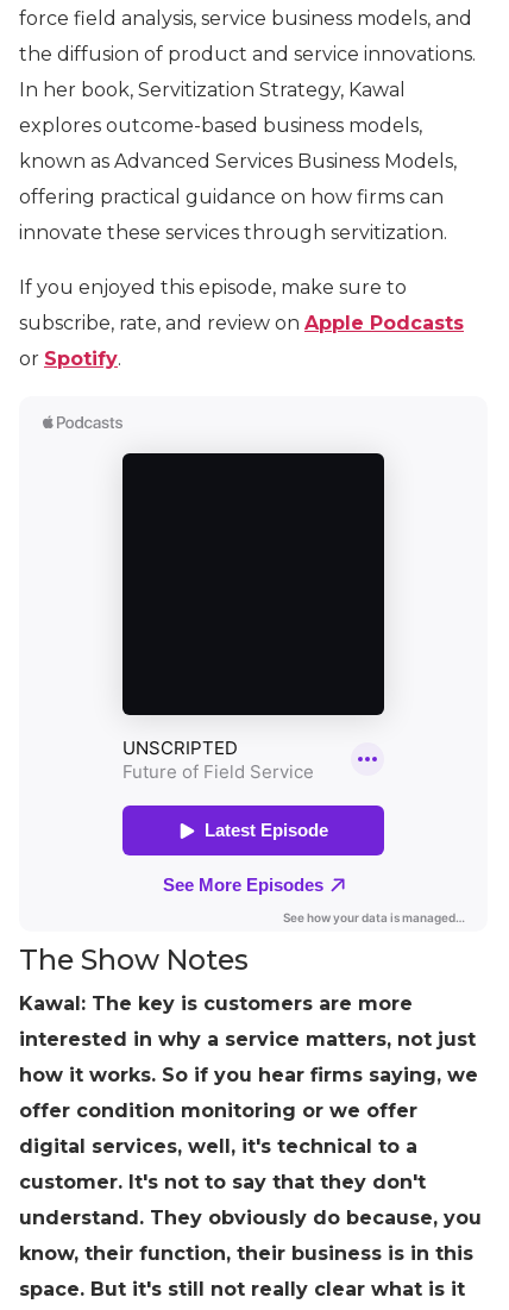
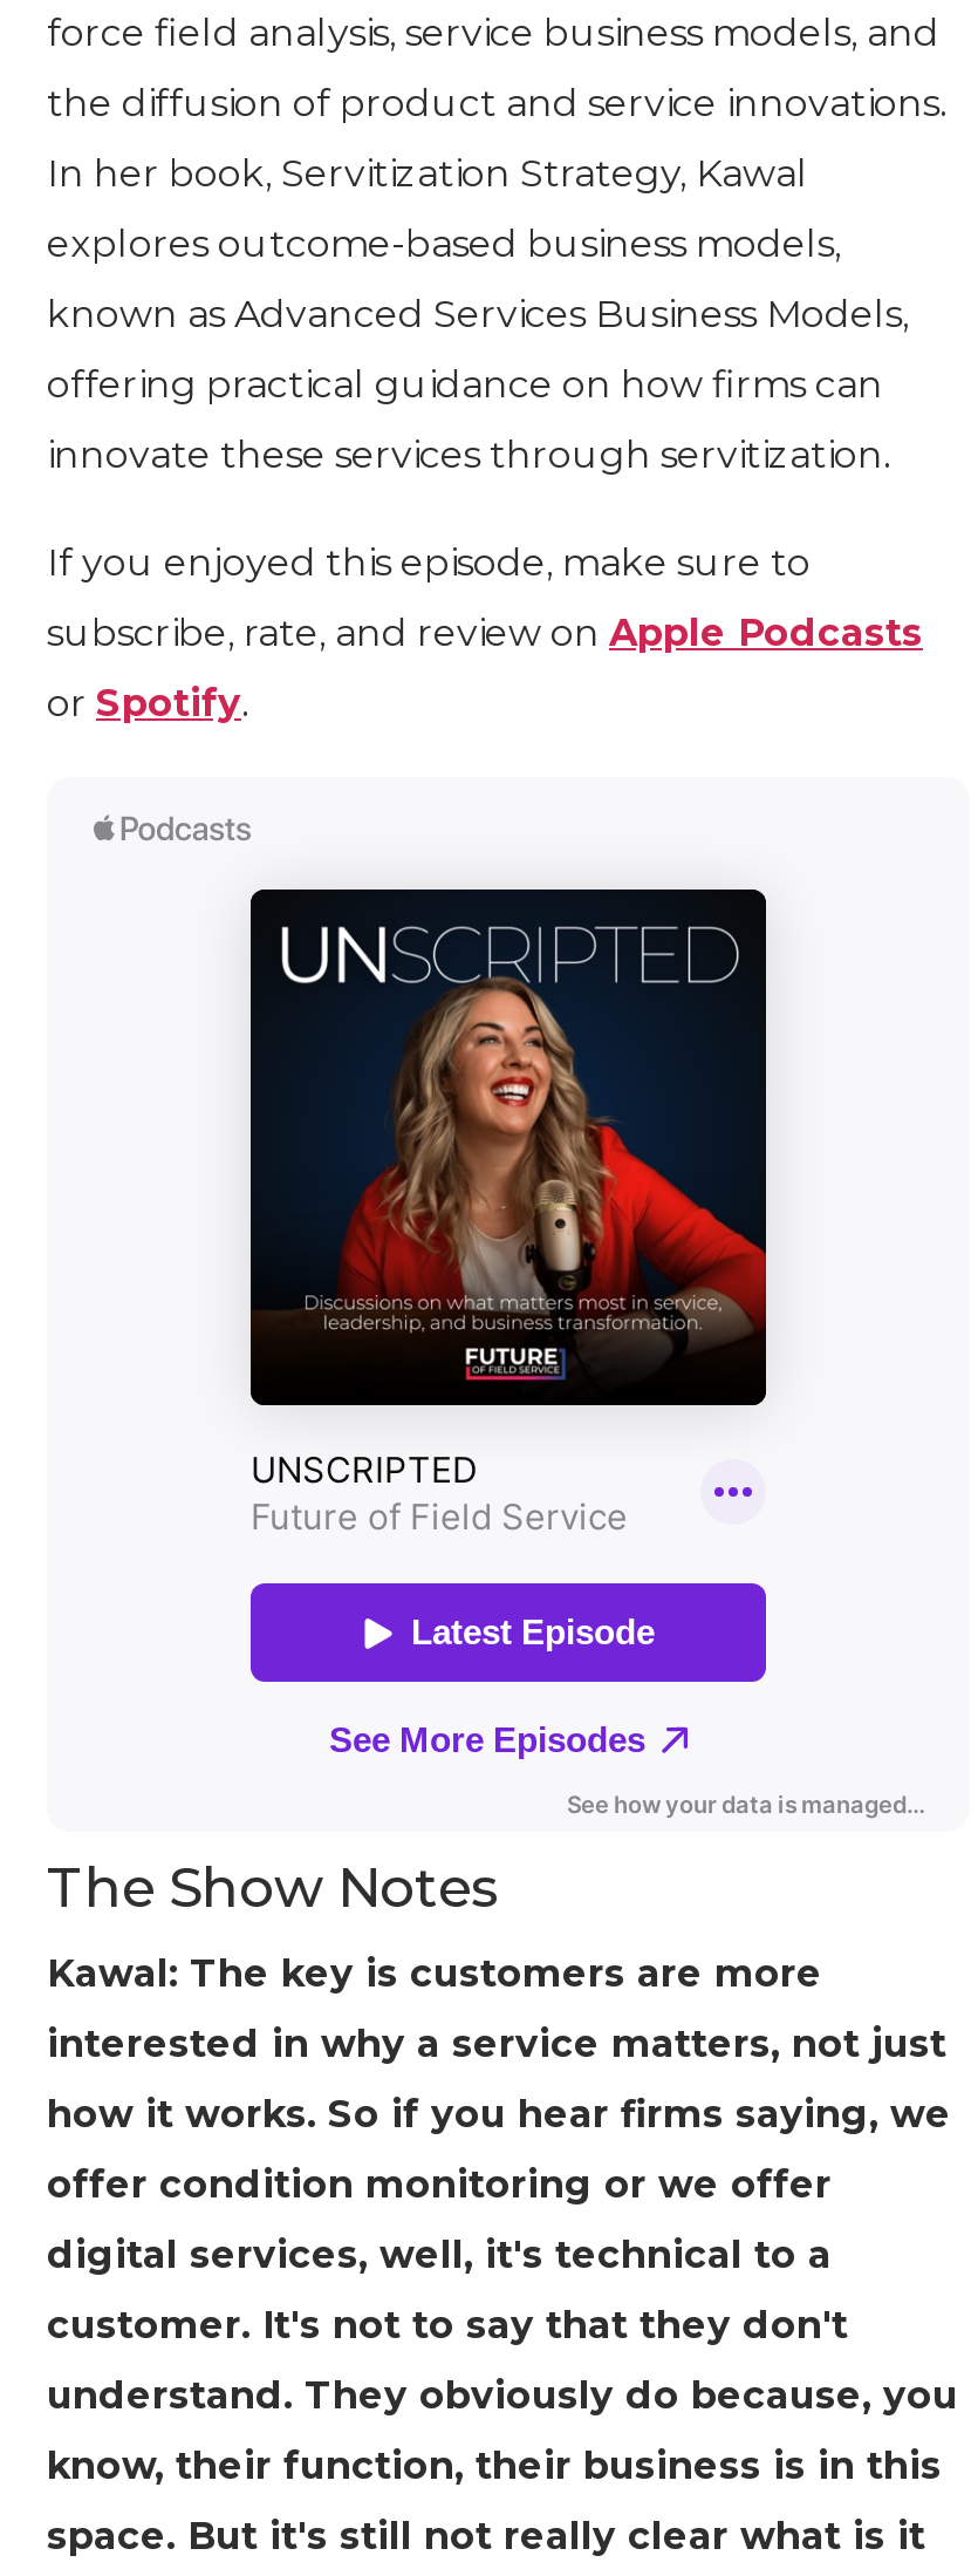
none -> [279,925,768,1382] [image]

